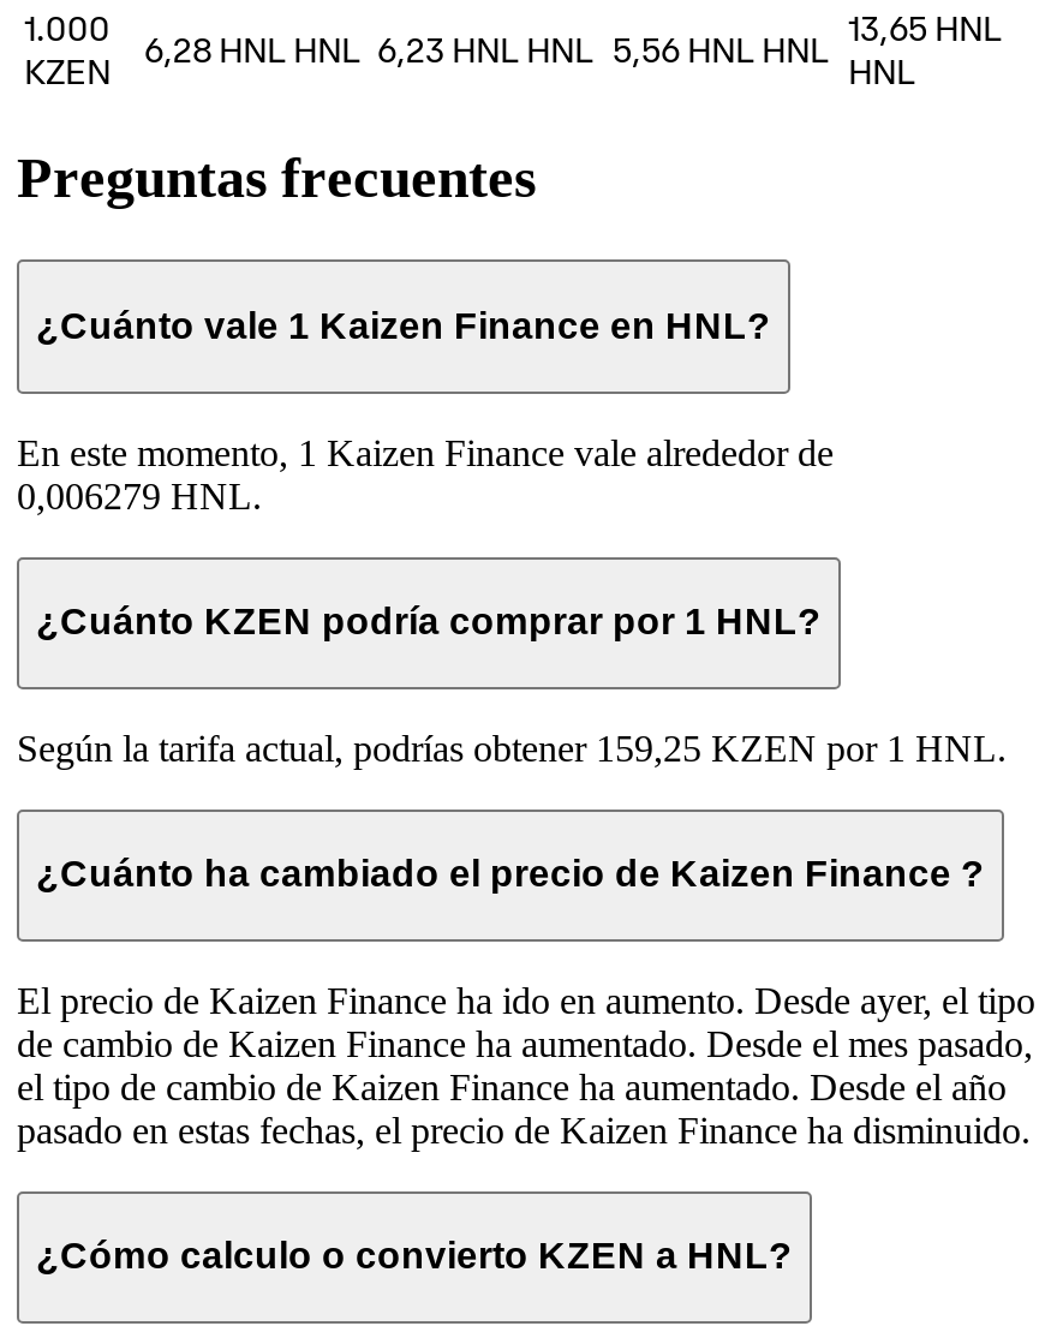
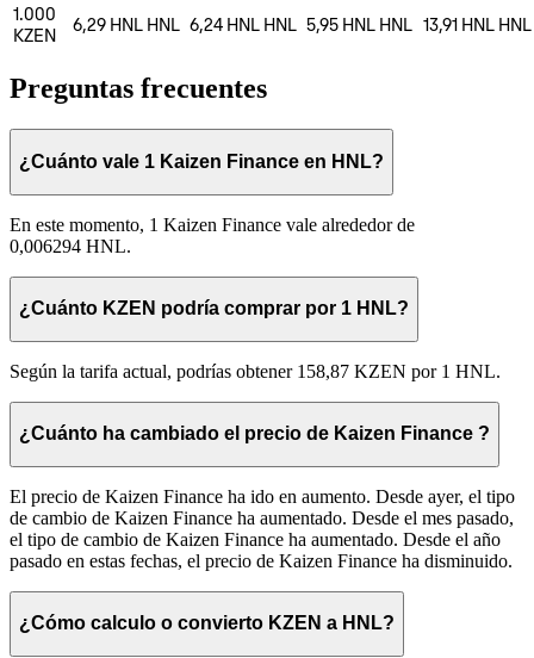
[144,6,1002,92] 6,28 HNL HNL 6,23 HNL HNL 5,56 HNL HNL 13,65 HNL | HNL -> [73,14,532,35] 6,29 HNL HNL 6,24 HNL HNL 5,95 HNL HNL 13,91 HNL HNL
[17,474,262,515] 0,006279 HNL. -> [10,235,131,256] 0,006294 HNL.
[17,727,1007,768] Según la tarifa actual, podrías obtener 159,25 KZEN por 1 HNL. -> [10,361,501,381] Según la tarifa actual, podrías obtener 158,87 KZEN por 1 HNL.

